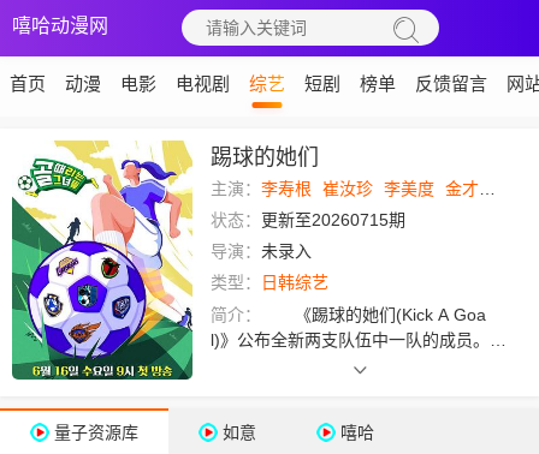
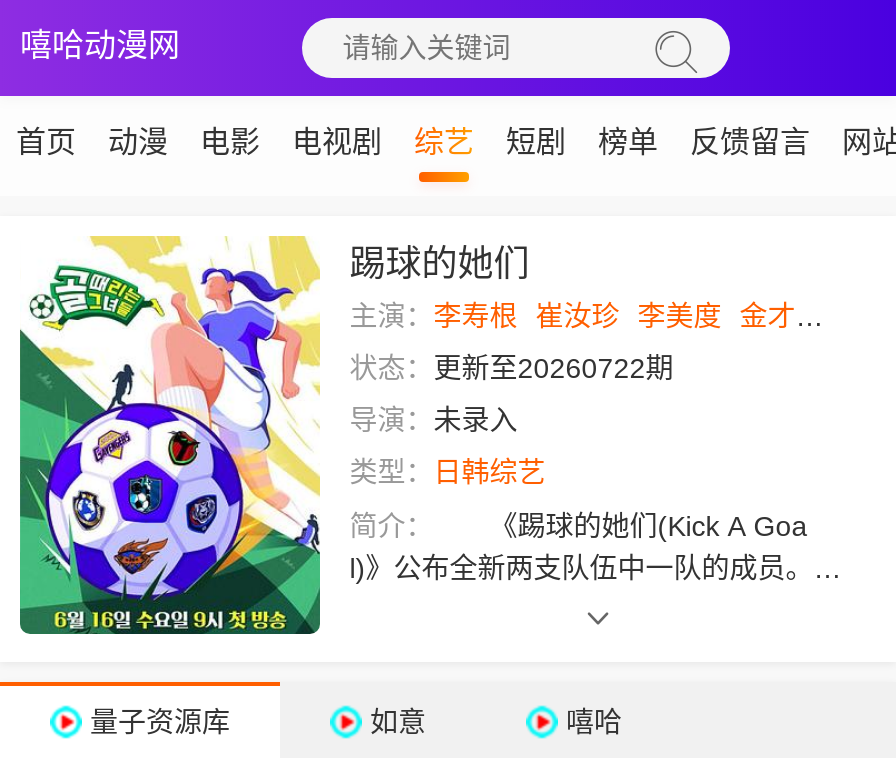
[210,210,405,229] 状态：更新至20260715期 -> [350,352,674,384] 状态：更新至20260722期

